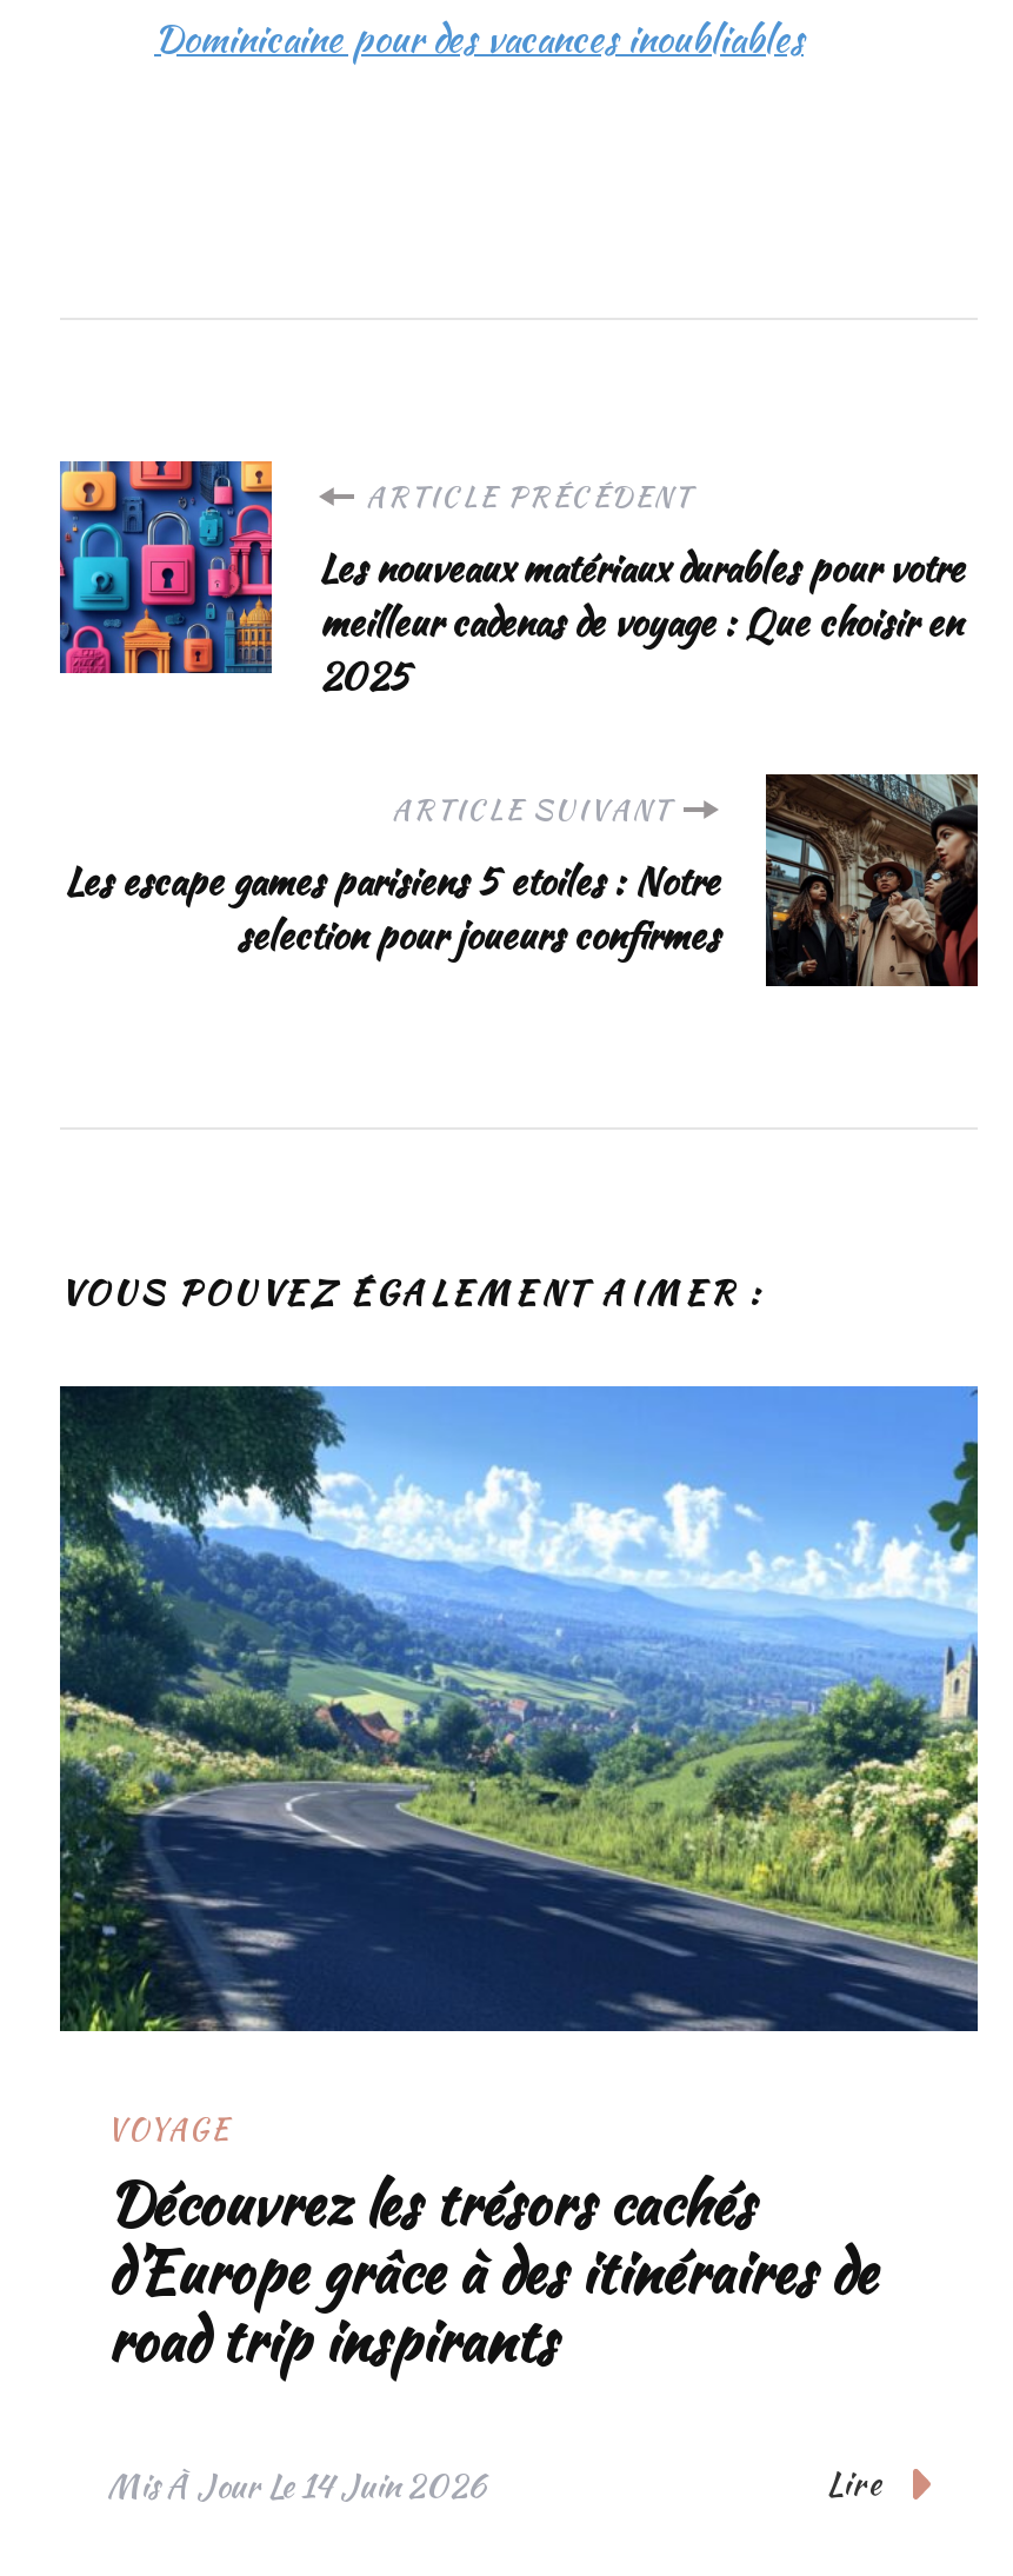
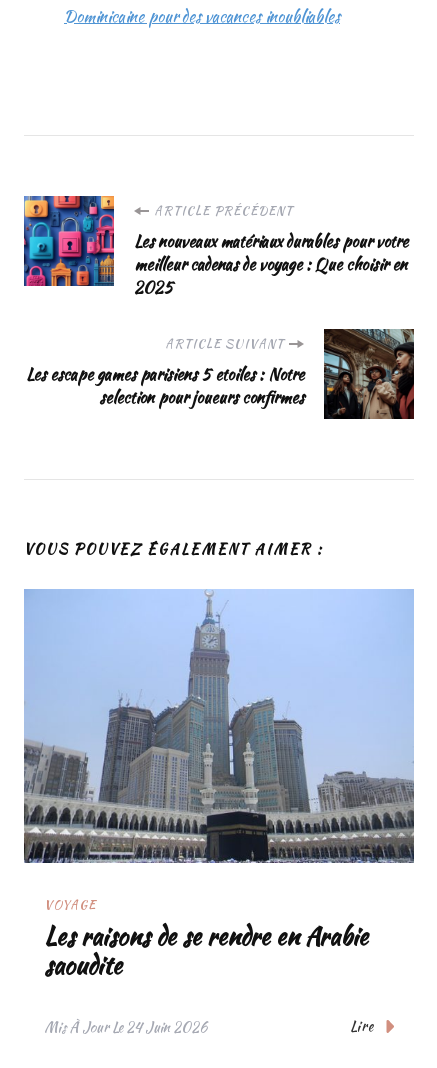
[58,1384,980,2033] [image] -> [23,589,414,864] [image]
[107,2164,877,2383] Découvrez les trésors cachés | d’Europe grâce à des itinéraires de | road trip inspirants -> [44,919,368,983] Les raisons de se rendre en Arabie | saoudite
[107,2461,486,2508] Mis À Jour Le14 Juin 2026 -> [44,1017,207,1037] Mis À Jour Le24 Juin 2026

